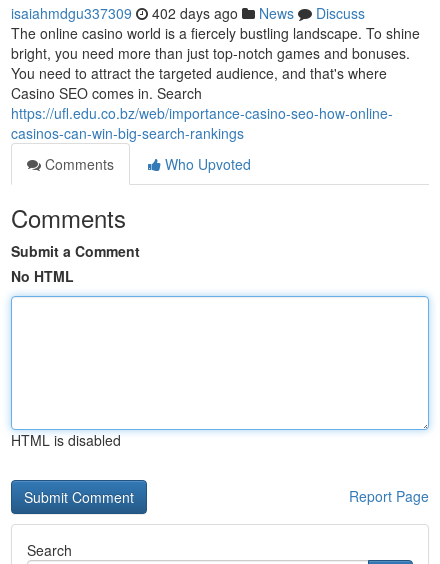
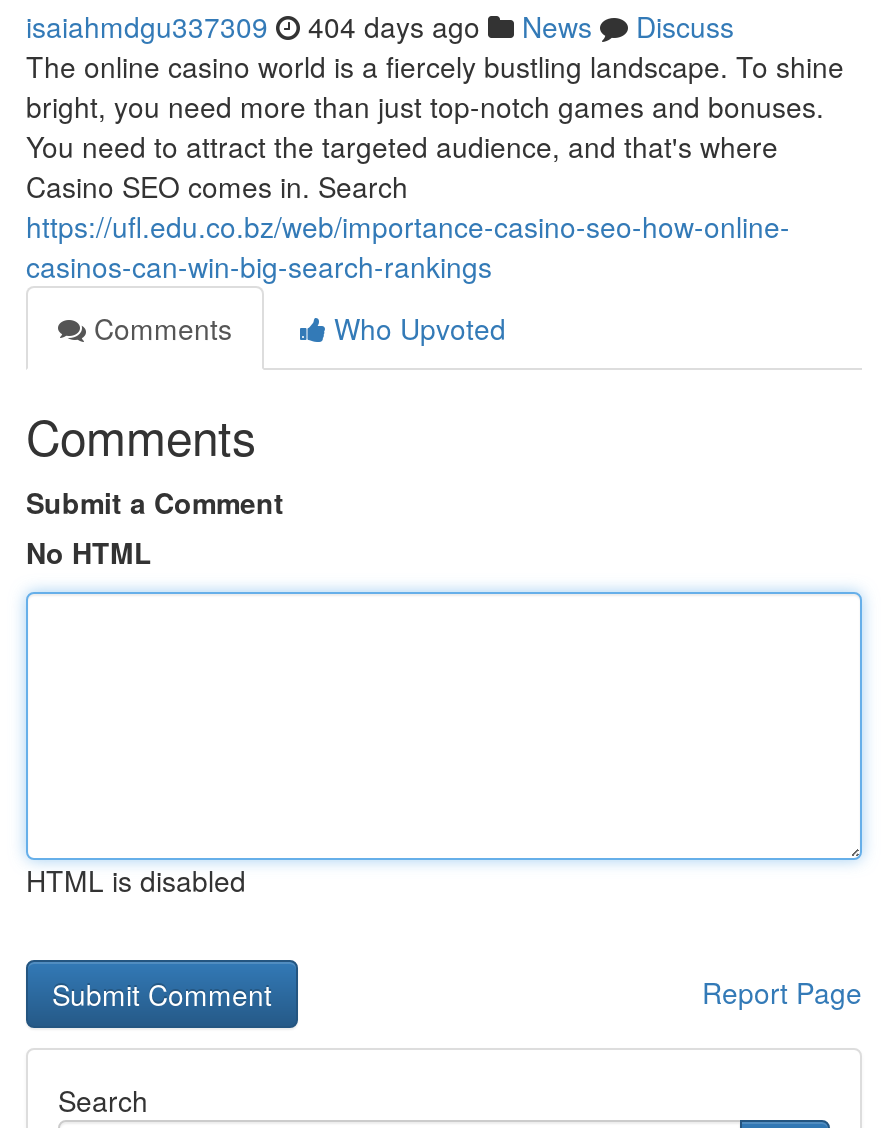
[11,3,365,23] isaiahmdgu337309 402 days ago News Discuss -> [26,6,734,46] isaiahmdgu337309 404 days ago News Discuss

